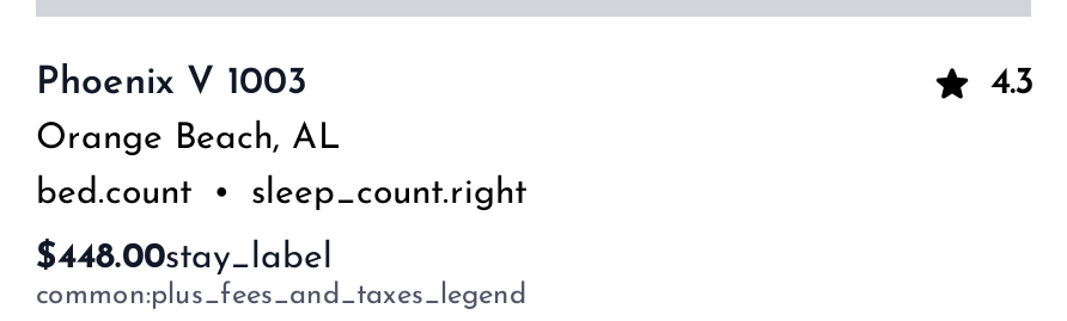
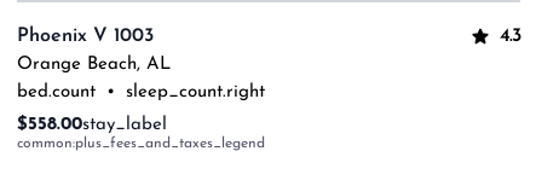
[36,241,333,277] $448.00stay_label -> [17,116,167,134] $558.00stay_label

